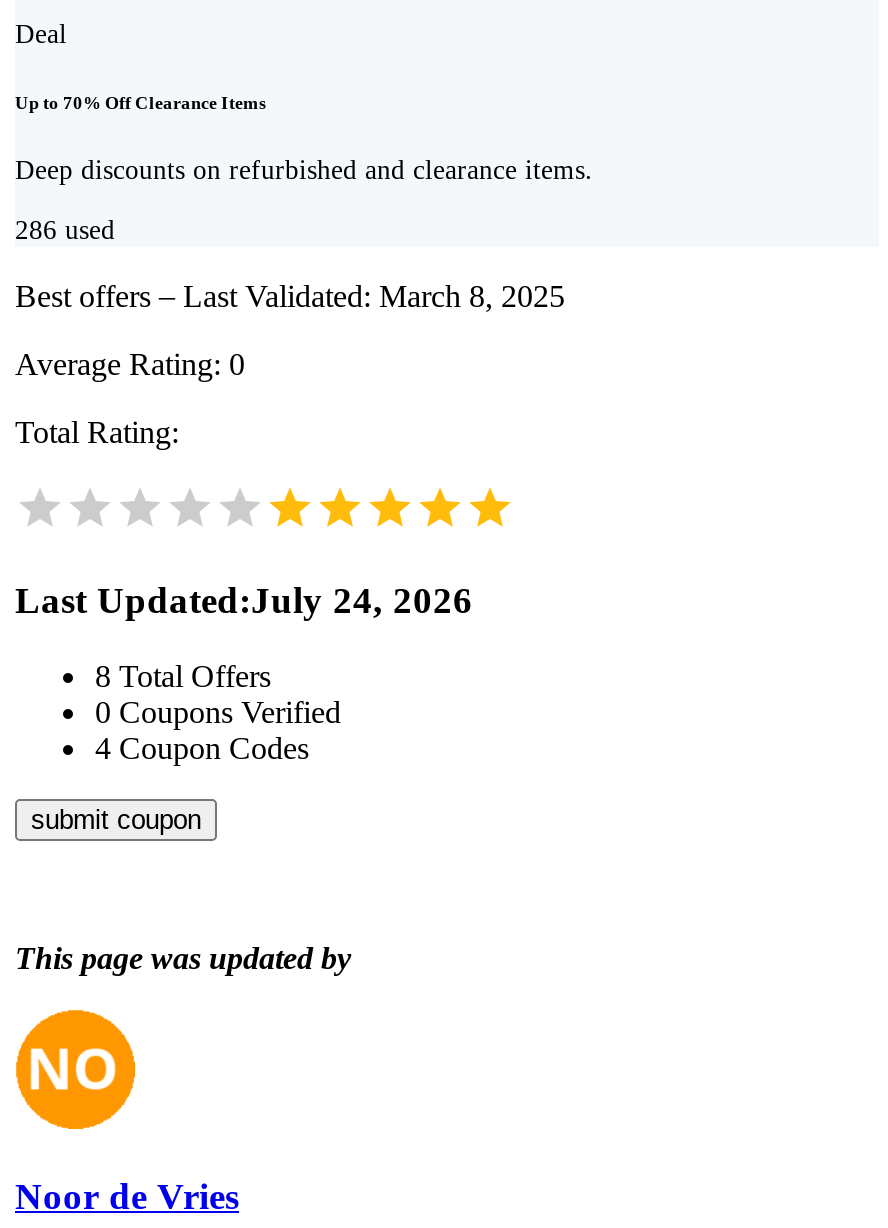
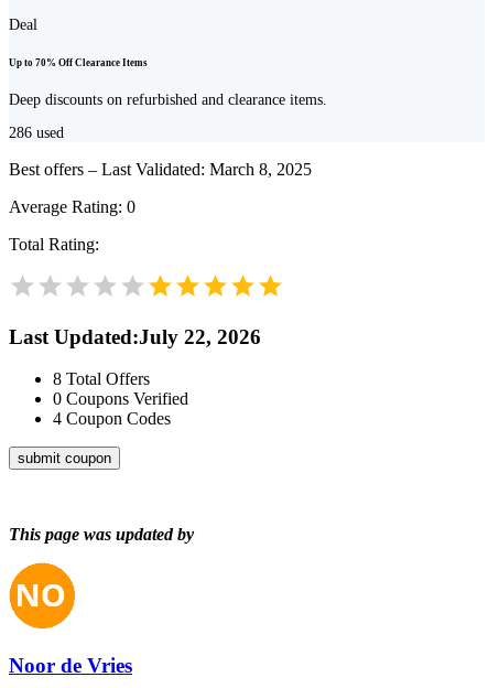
[15,578,473,620] Last Updated:July 24, 2026 -> [9,325,261,348] Last Updated:July 22, 2026

